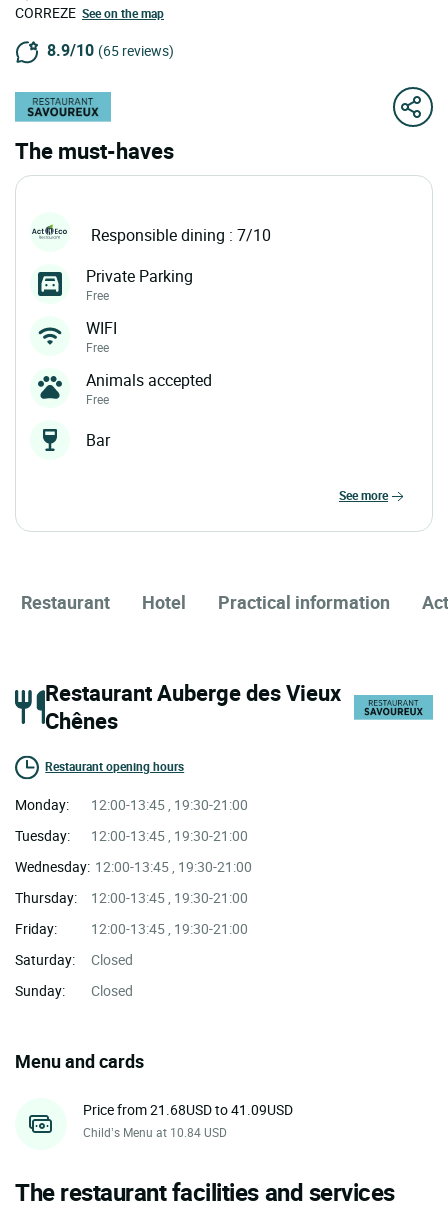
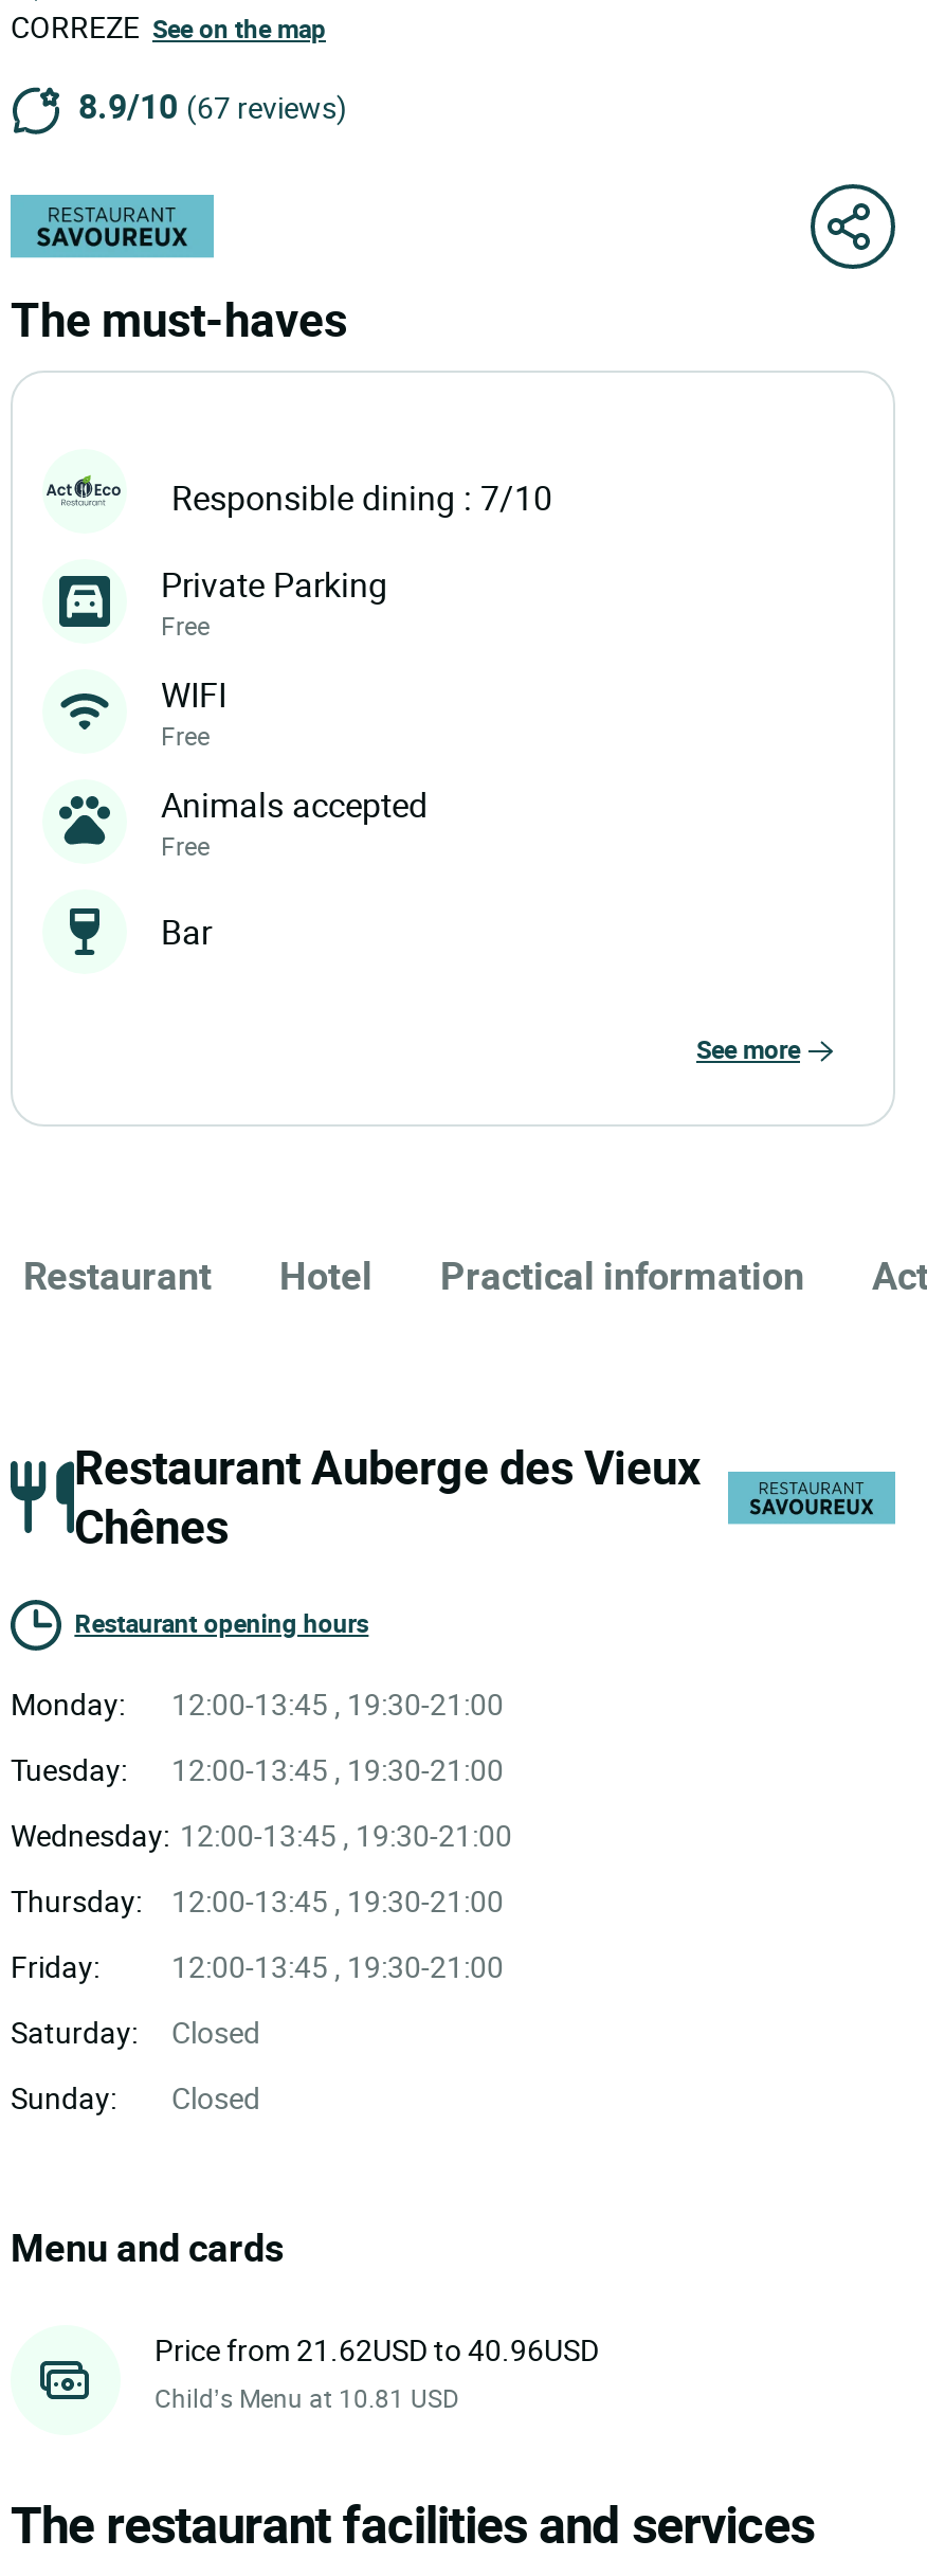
[47,39,174,61] 8.9/10 (65 reviews) -> [78,83,347,130] 8.9/10 (67 reviews)
[83,1100,293,1119] Price from 21.68USD to 41.09USD -> [154,2330,599,2370] Price from 21.62USD to 40.96USD
[83,1124,227,1140] Child’s Menu at 10.84 USD -> [154,2381,459,2415] Child’s Menu at 10.81 USD

